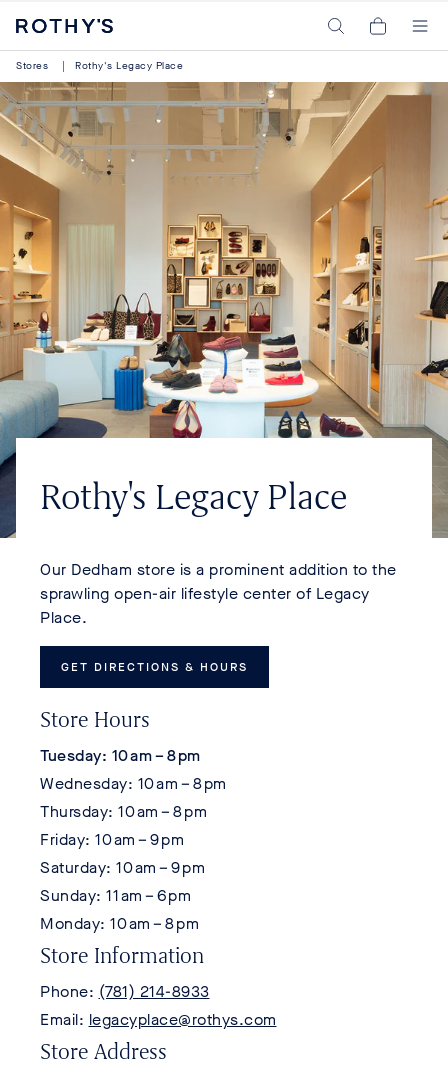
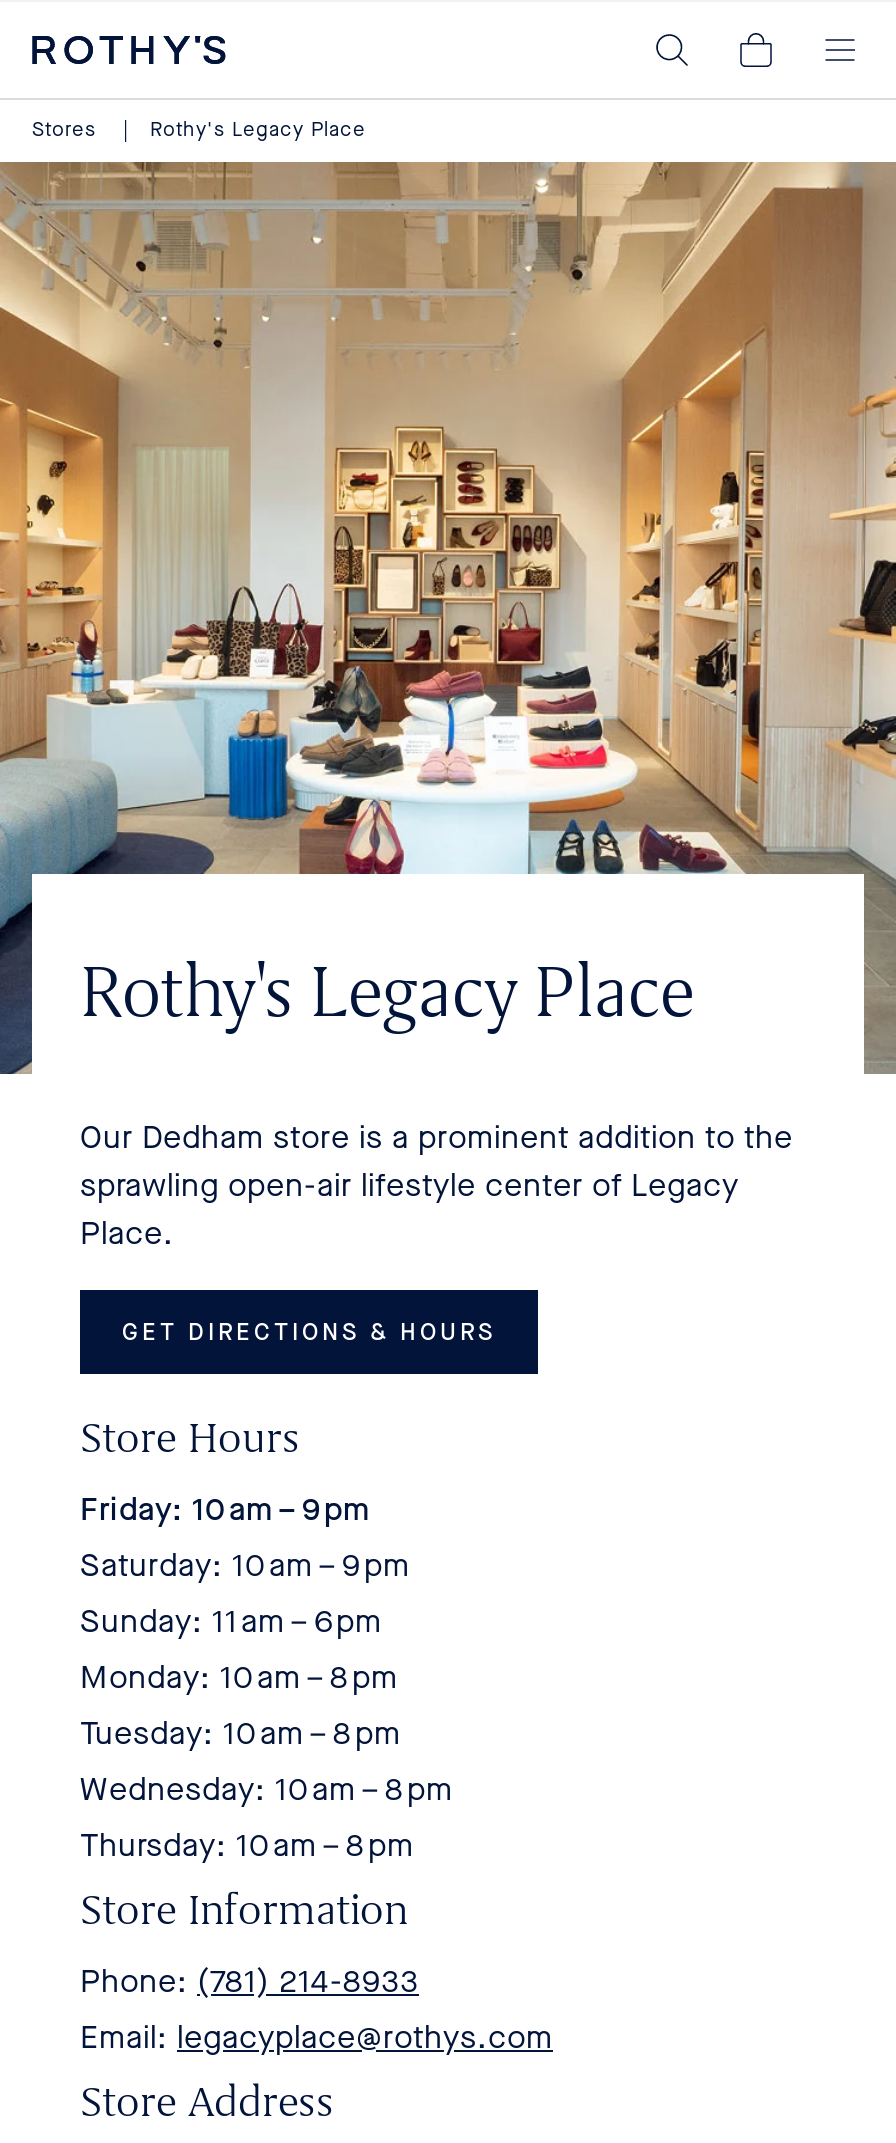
moved [40,745,226,822] -> [80,1712,453,1866]: Tuesday: 10 am – 8 pm | Wednesday: 10 am – 8 pm | Thursday: 10 am – 8 pm
moved [40,829,205,934] -> [80,1488,410,1698]: Friday: 10 am – 9 pm | Saturday: 10 am – 9 pm | Sunday: 11 am – 6 pm | Monday: 10 am – 8 pm

